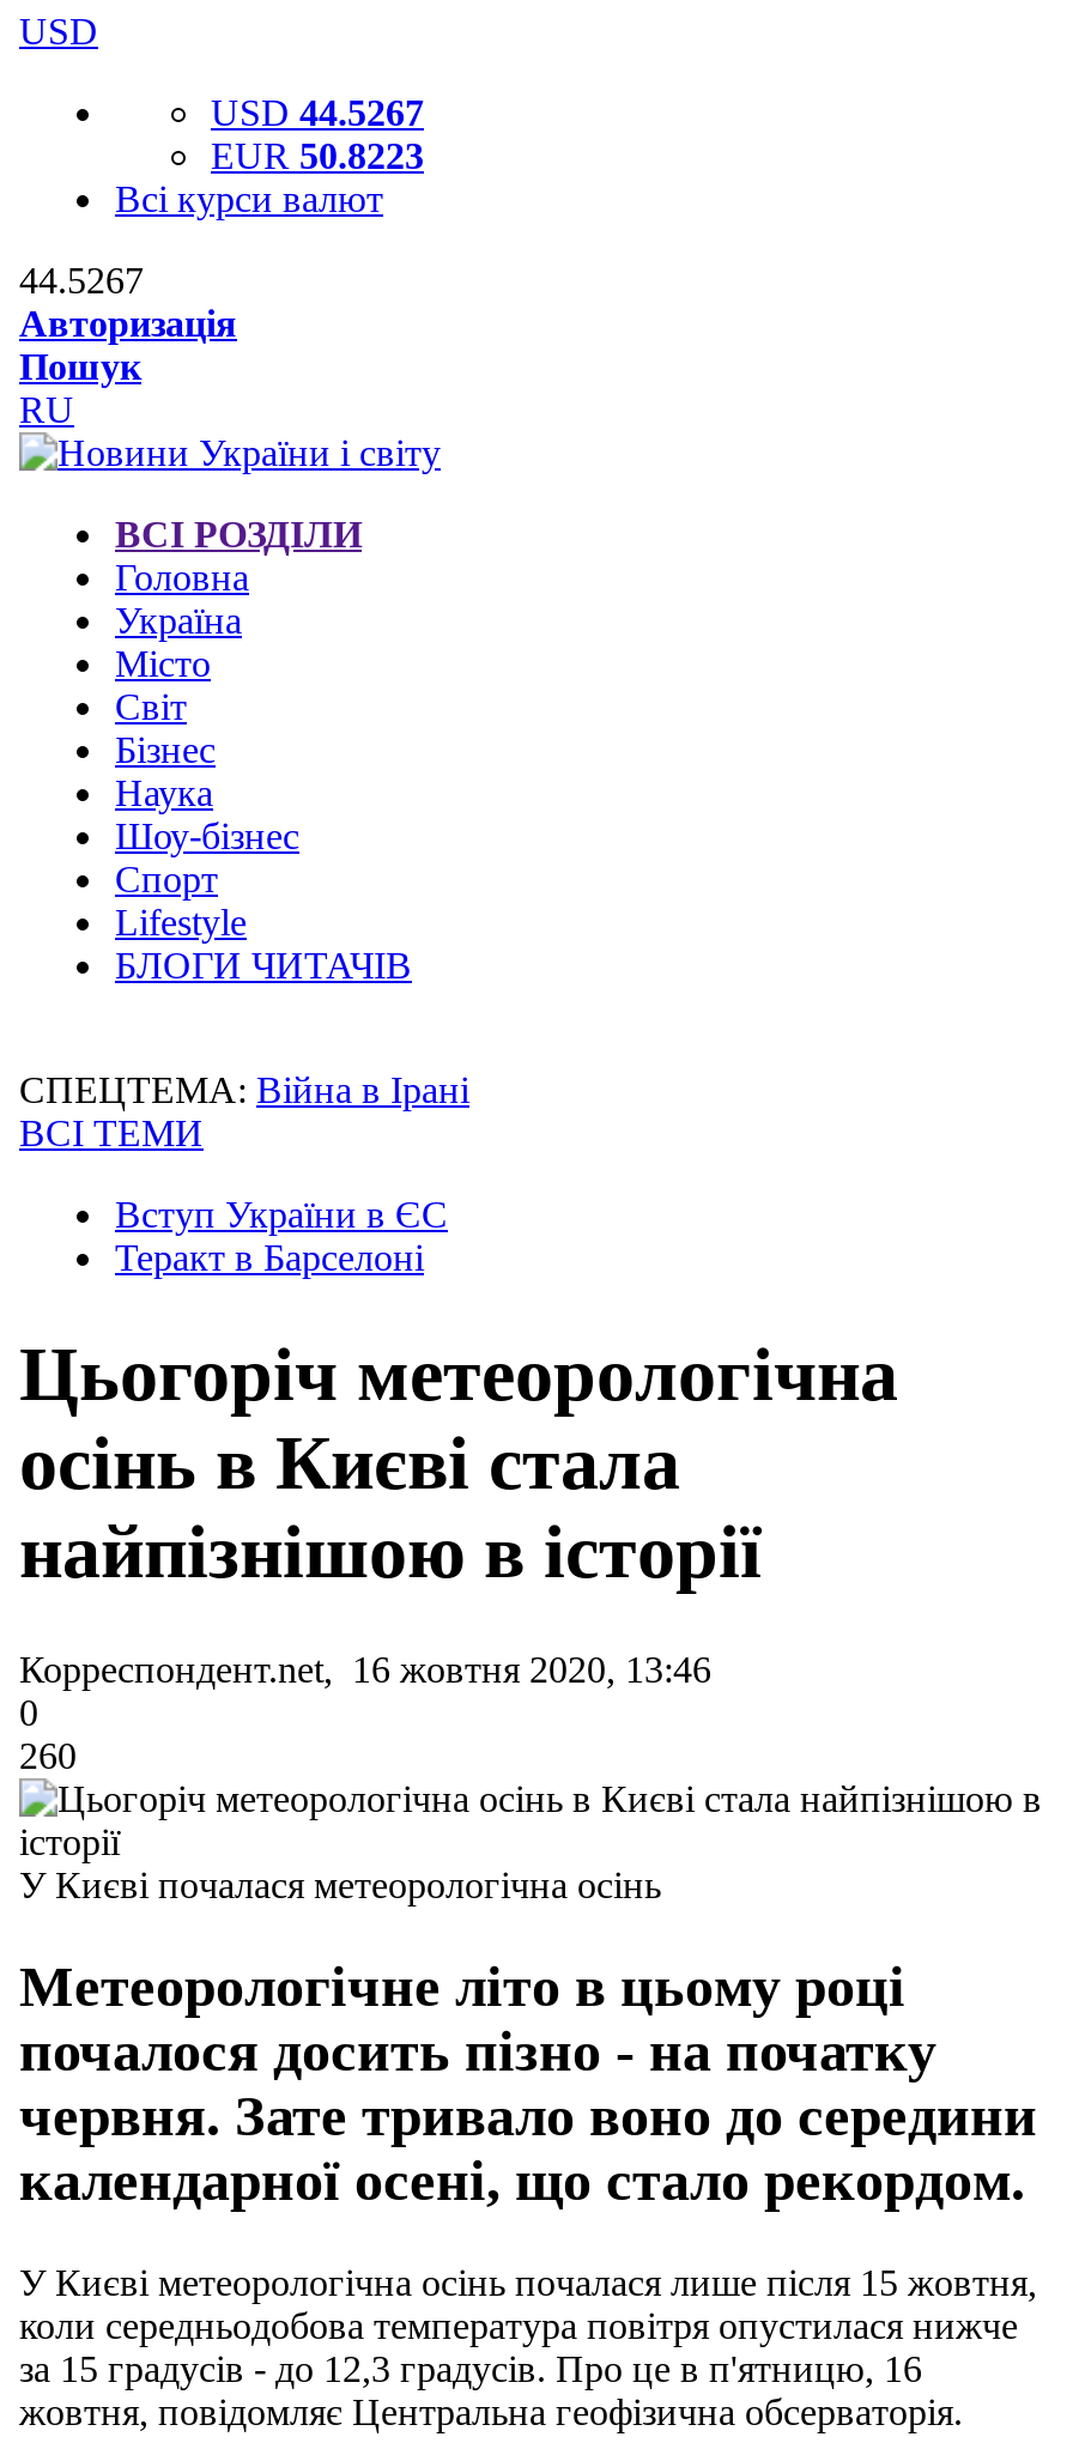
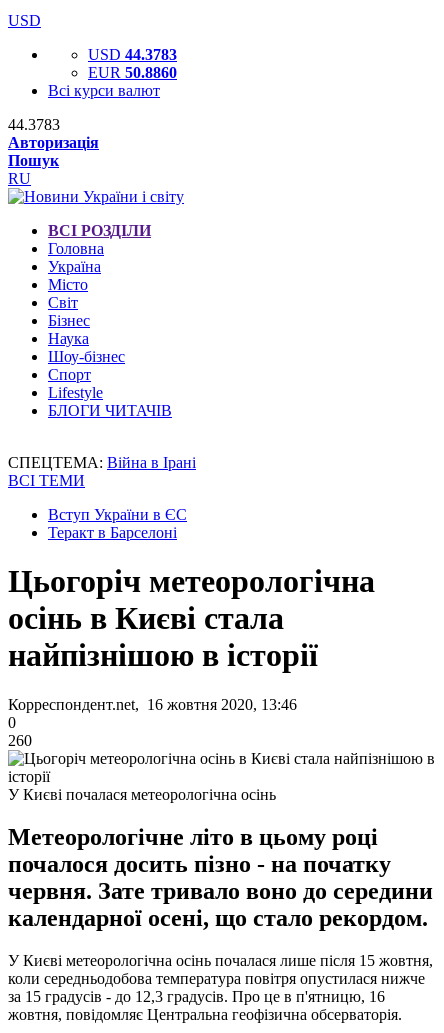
[211,92,424,133] USD 44.5267 -> [88,46,177,63] USD 44.3783
[211,135,424,176] EUR 50.8223 -> [88,64,177,81] EUR 50.8860
[19,260,144,301] 44.5267 -> [8,116,60,133] 44.3783

